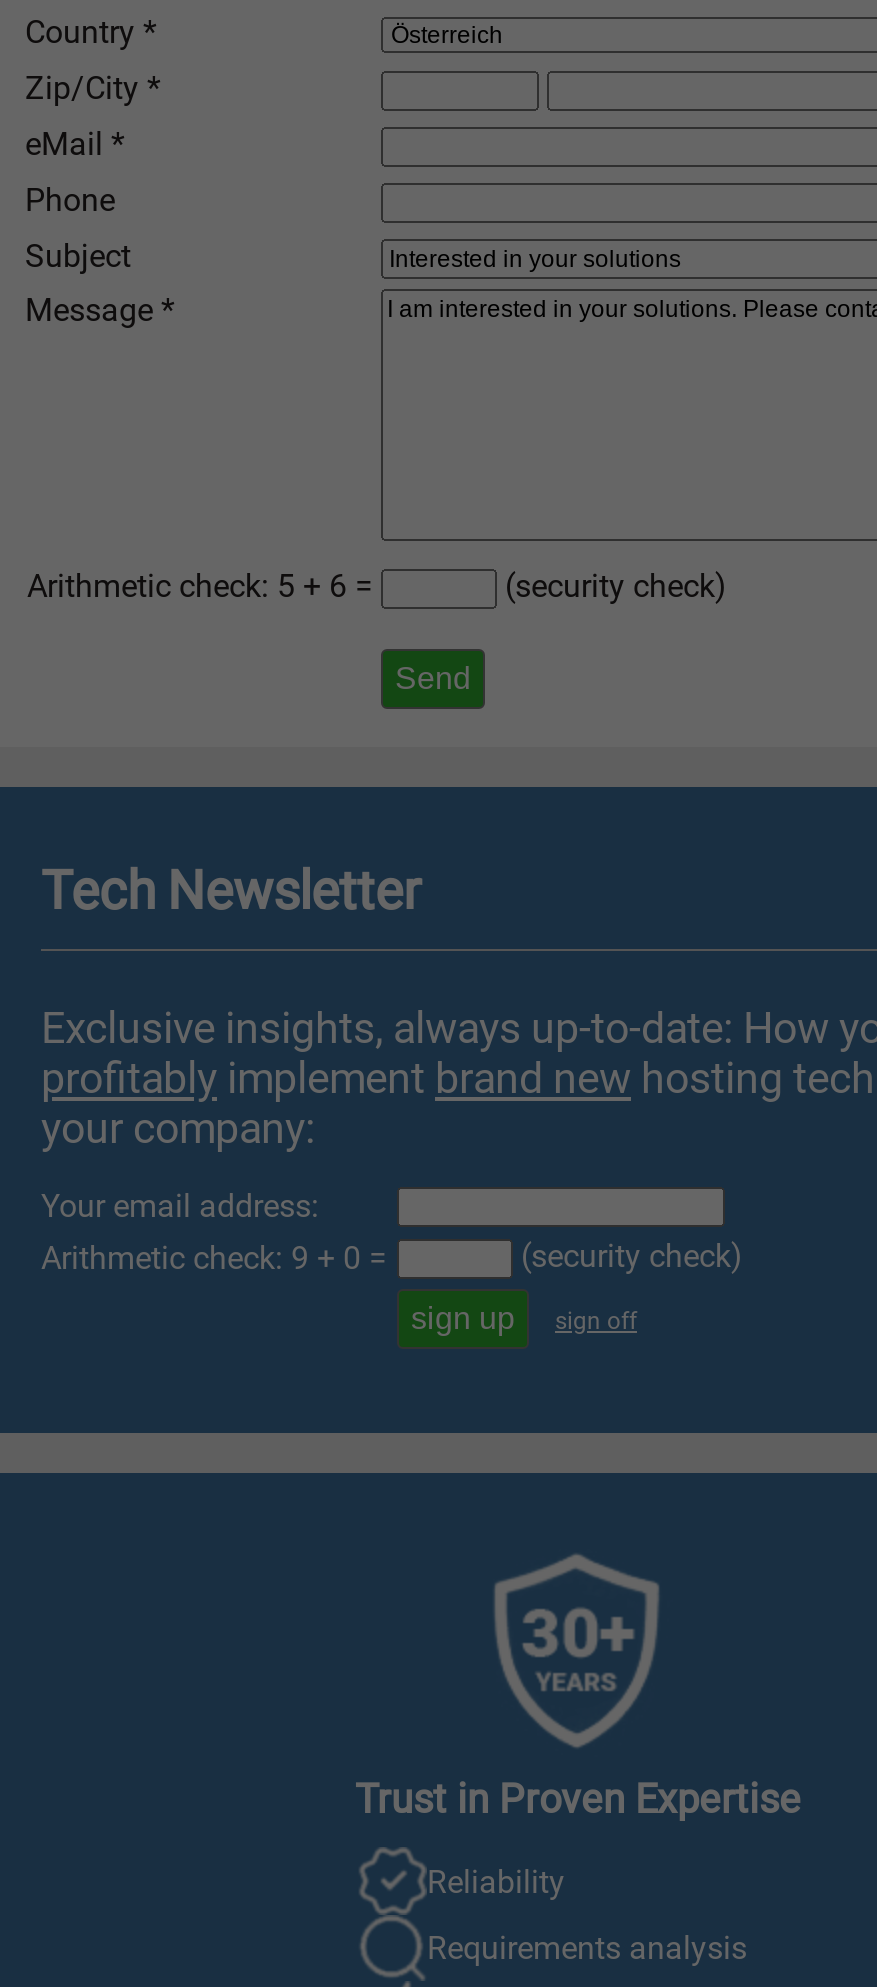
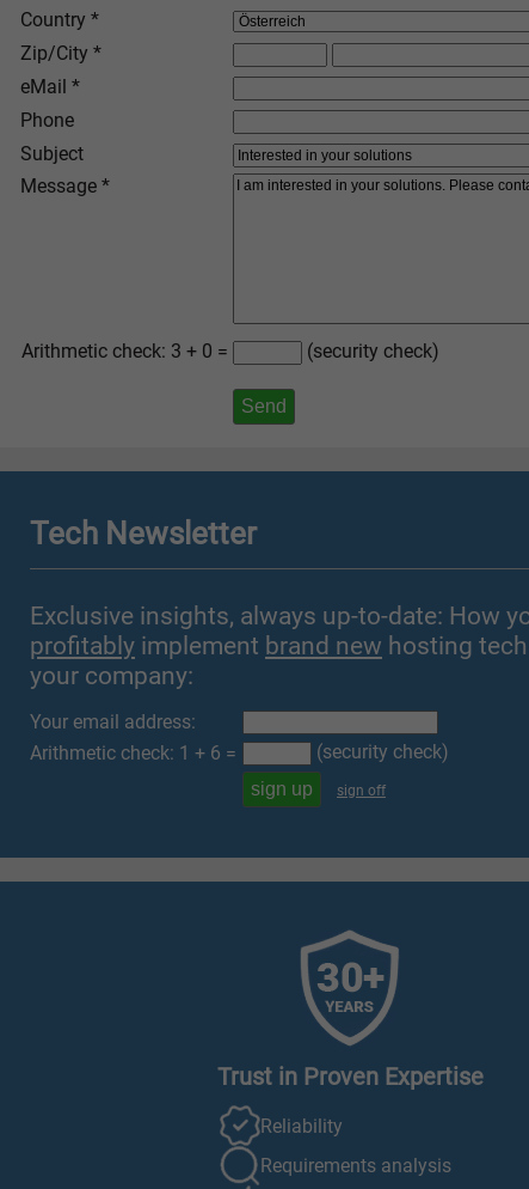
[27,567,373,605] Arithmetic check: 5 + 6 = -> [21,340,228,362] Arithmetic check: 3 + 0 =
[41,1239,387,1277] Arithmetic check: 9 + 0 = -> [30,742,236,764] Arithmetic check: 1 + 6 =

